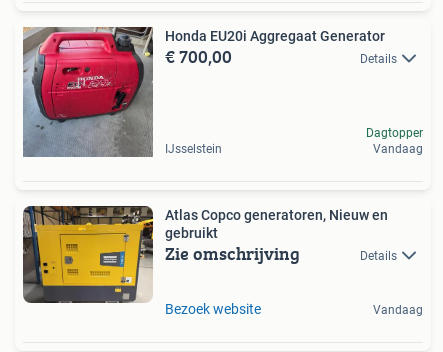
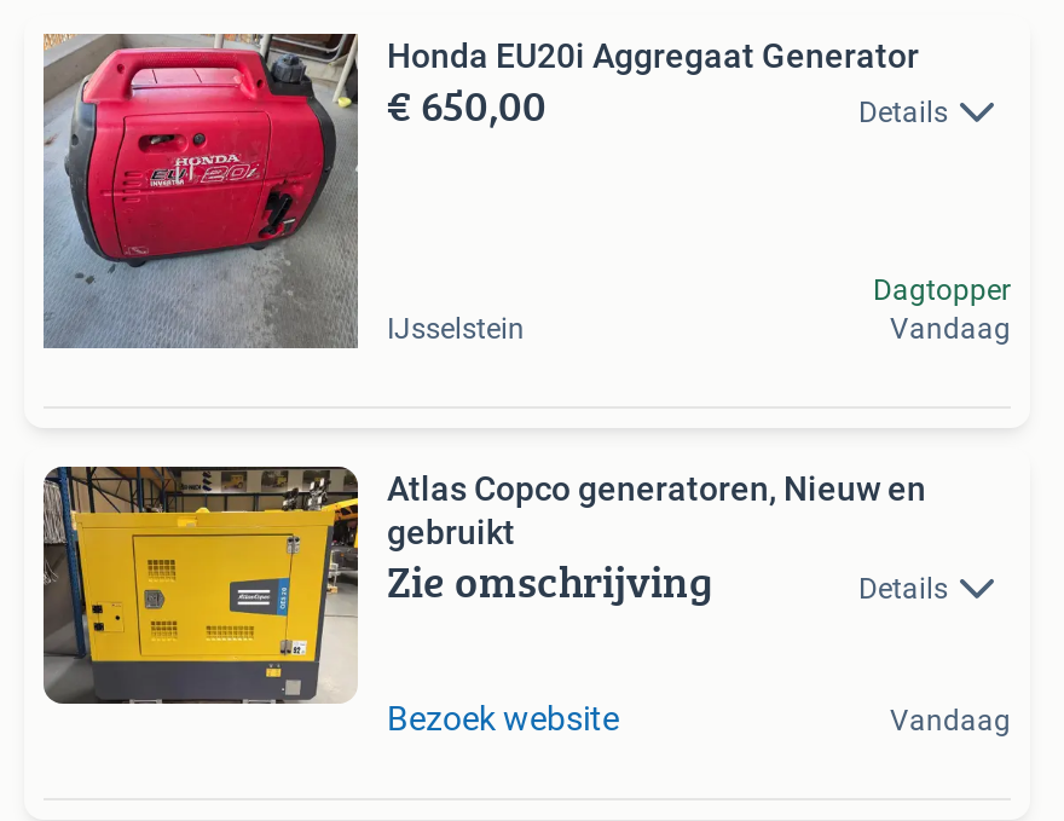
[165,43,232,70] € 700,00 -> [387,73,547,138] € 650,00

